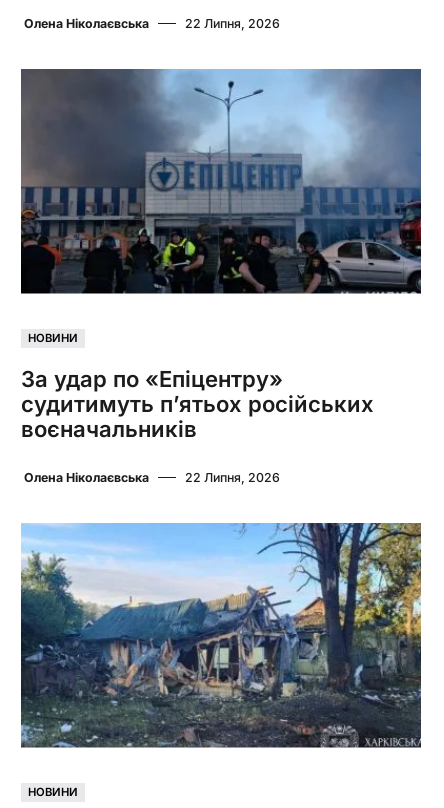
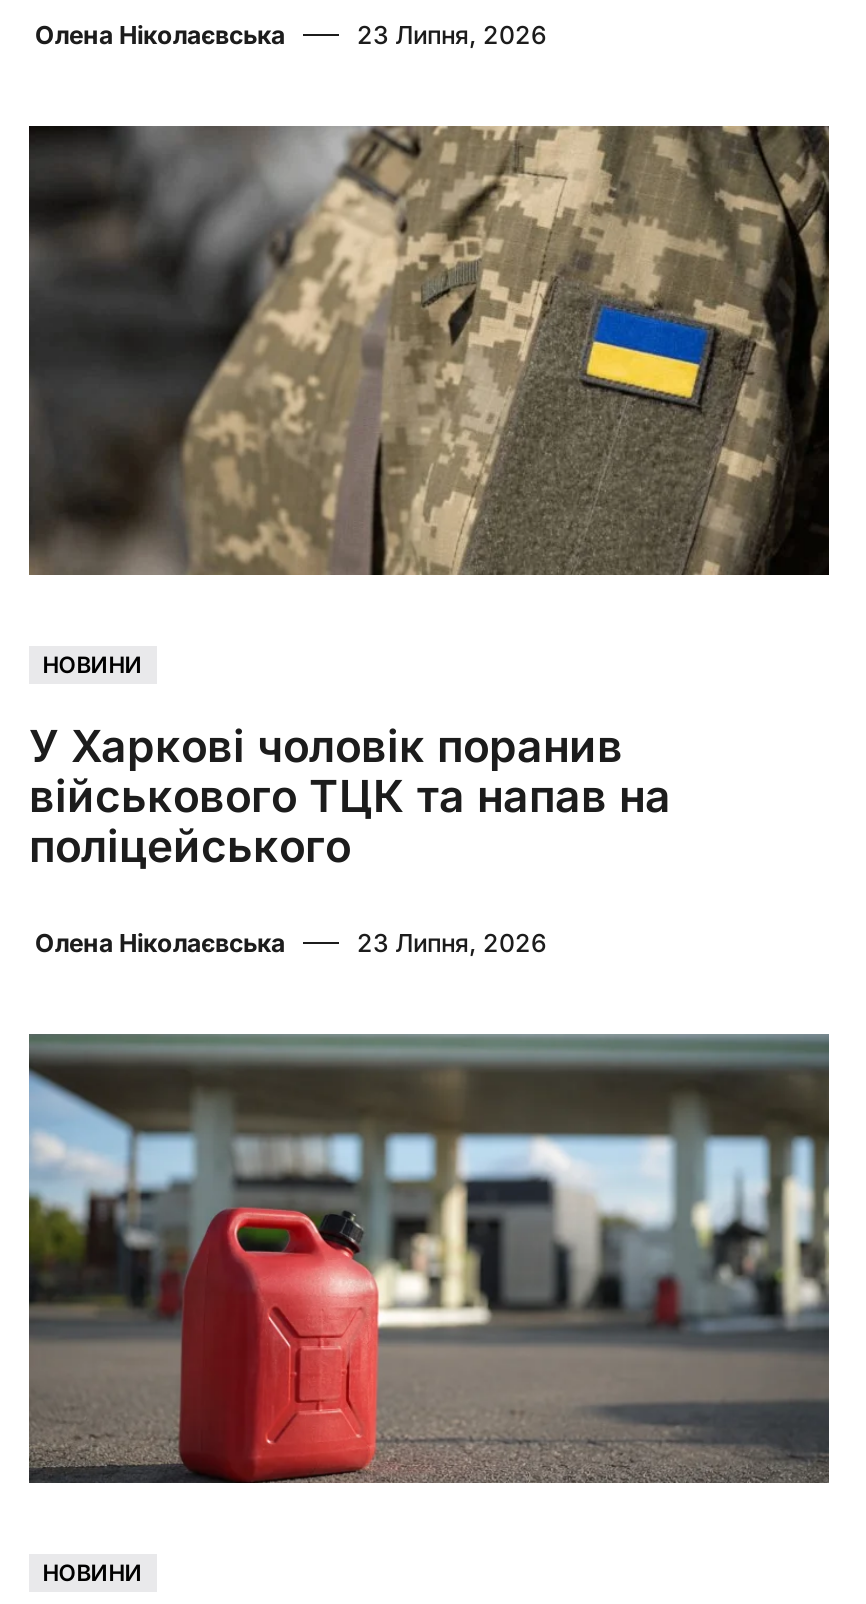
[185,15,280,30] 22 Липня, 2026 -> [357,19,547,49] 23 Липня, 2026
[20,68,422,294] [image] -> [27,124,831,576] [image]
[21,365,374,441] За удар по «Епіцентру» | судитимуть п’ятьох російських | воєначальників -> [29,719,671,871] У Харкові чоловік поранив | військового ТЦК та напав на | поліцейського
[185,469,280,484] 22 Липня, 2026 -> [357,927,547,957] 23 Липня, 2026
[21,522,421,748] [image] -> [27,1032,829,1484] [image]

